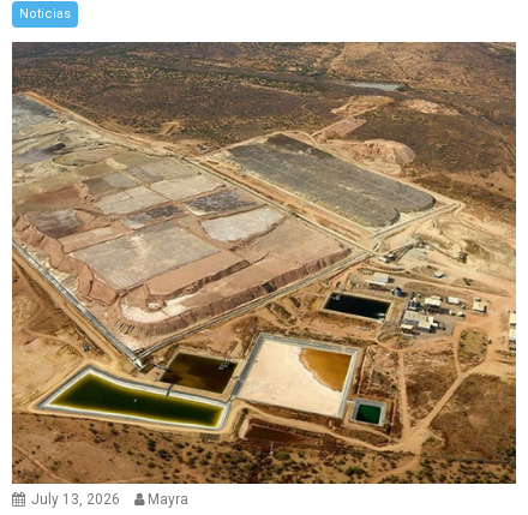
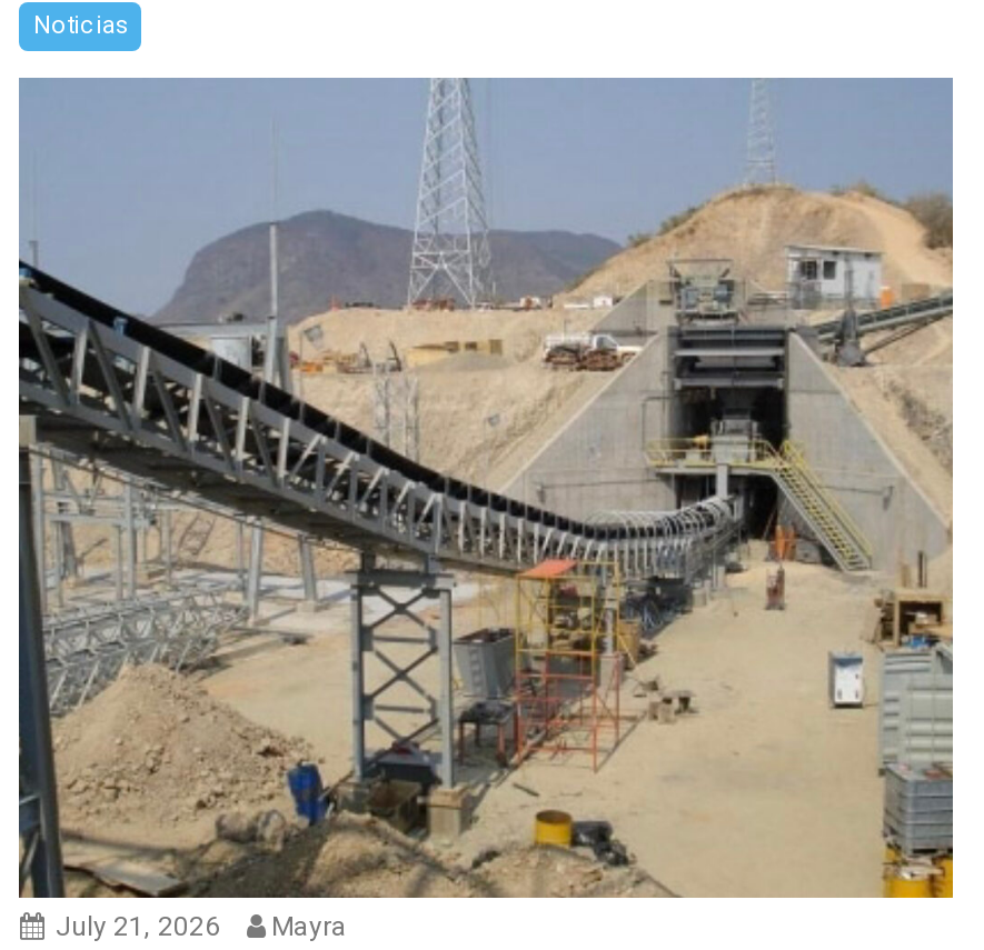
[11,41,517,508] [image] | July 13, 2026 Mayra -> [17,78,955,941] [image] | July 21, 2026 Mayra

